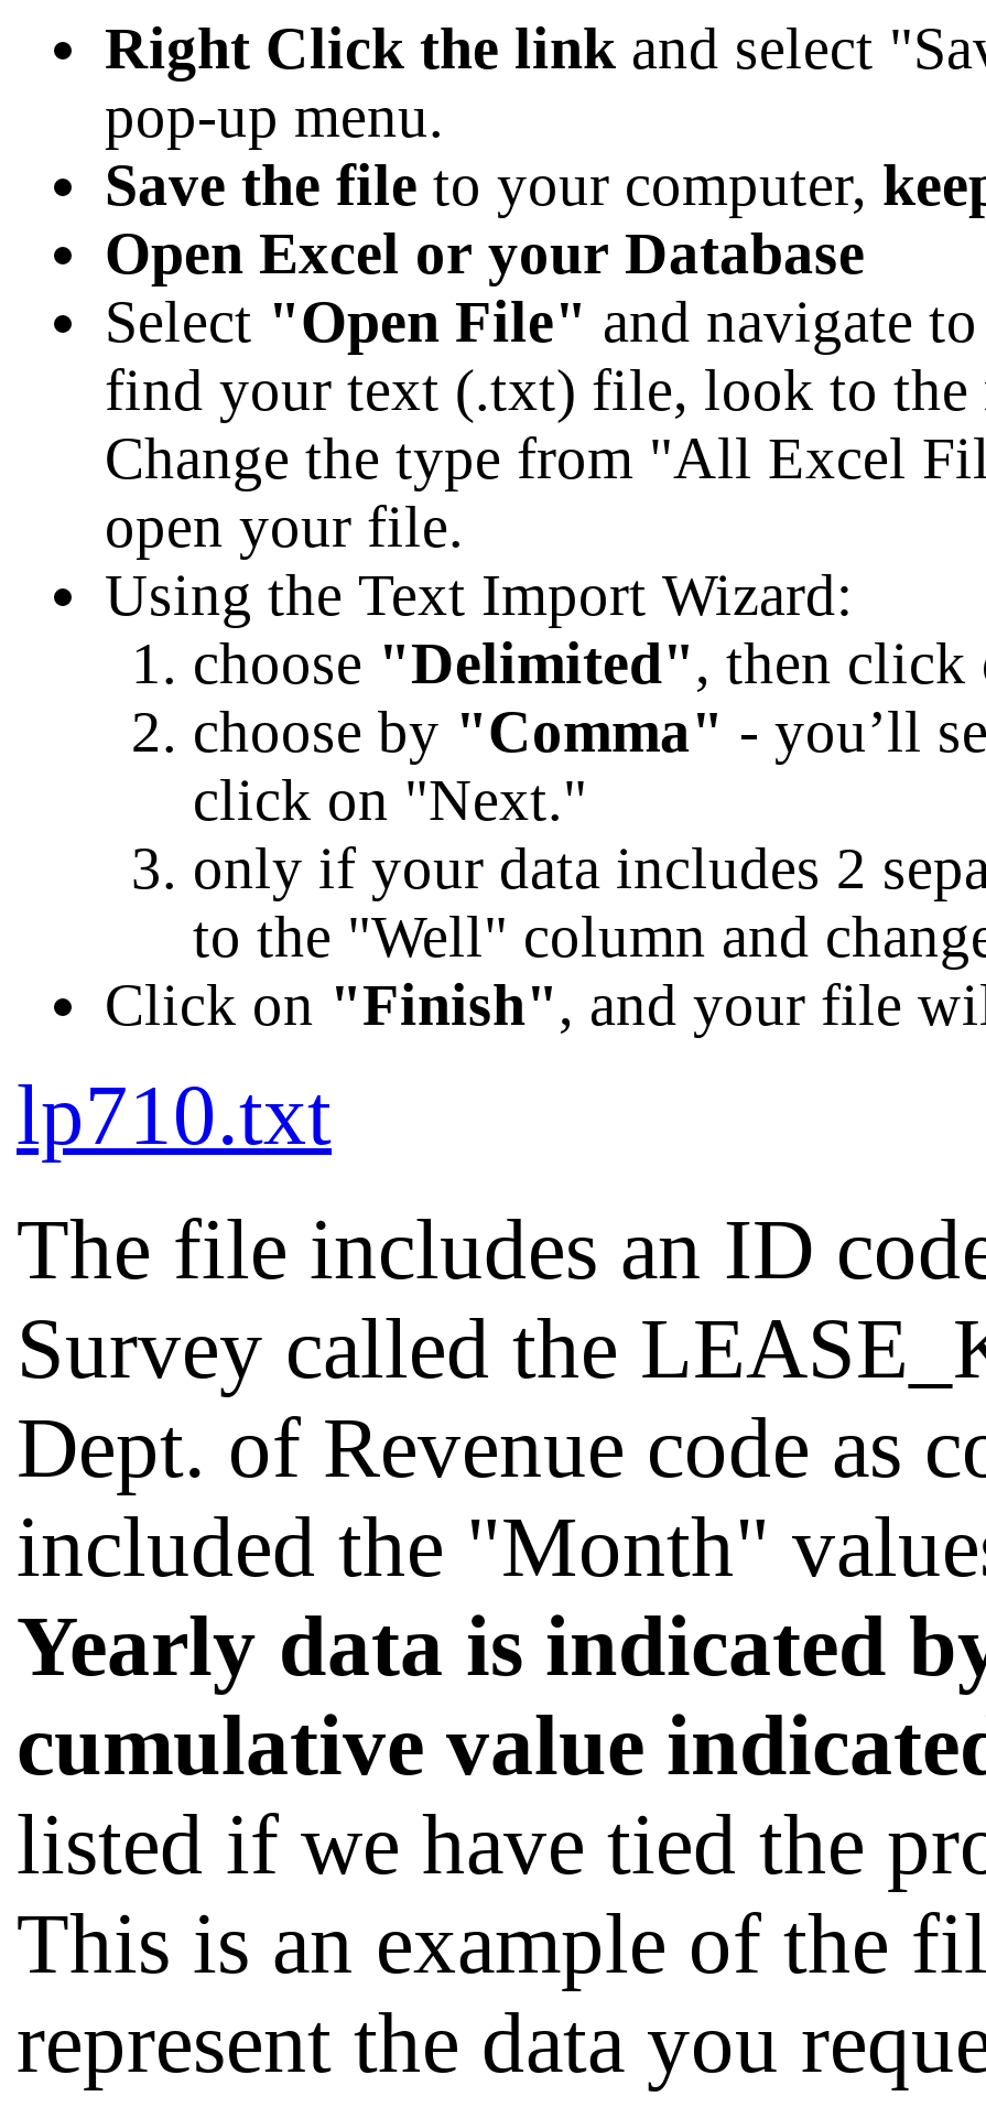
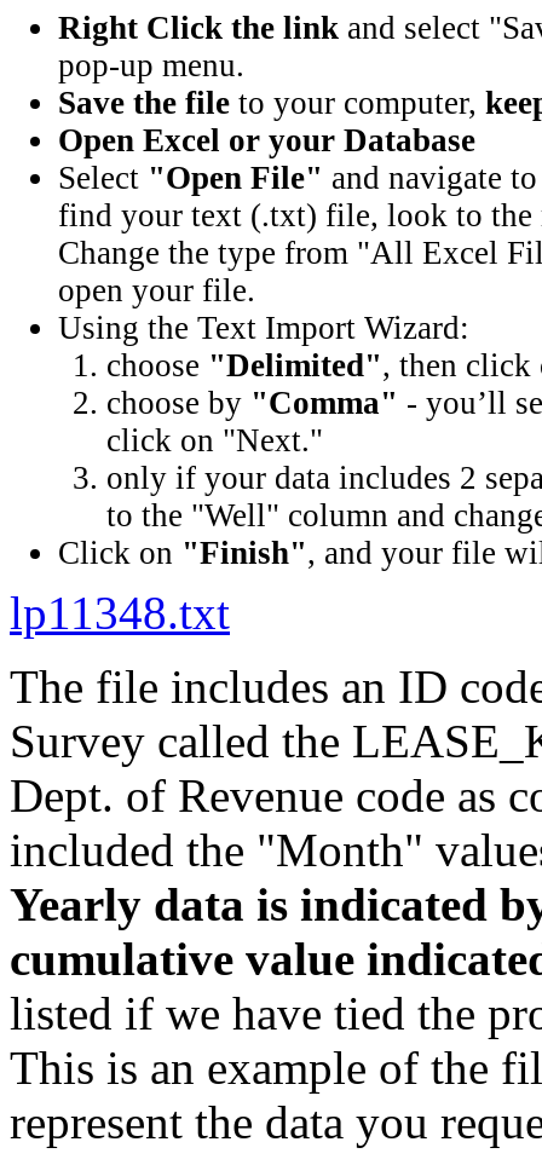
[17,1067,332,1161] lp710.txt -> [10,587,230,639] lp11348.txt

